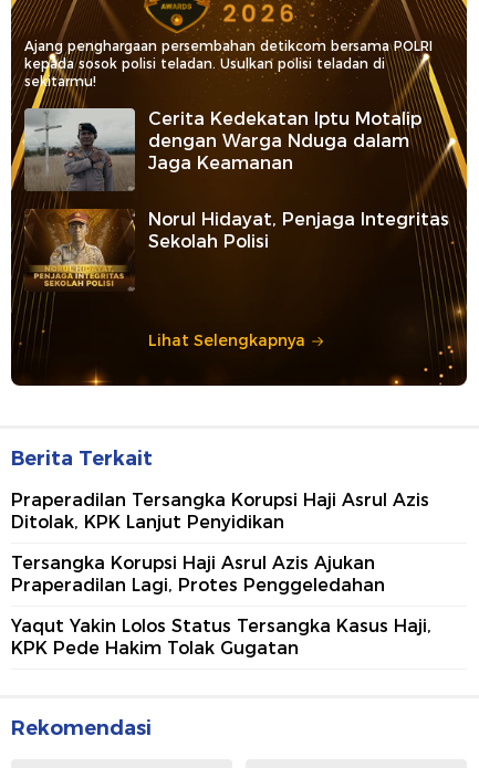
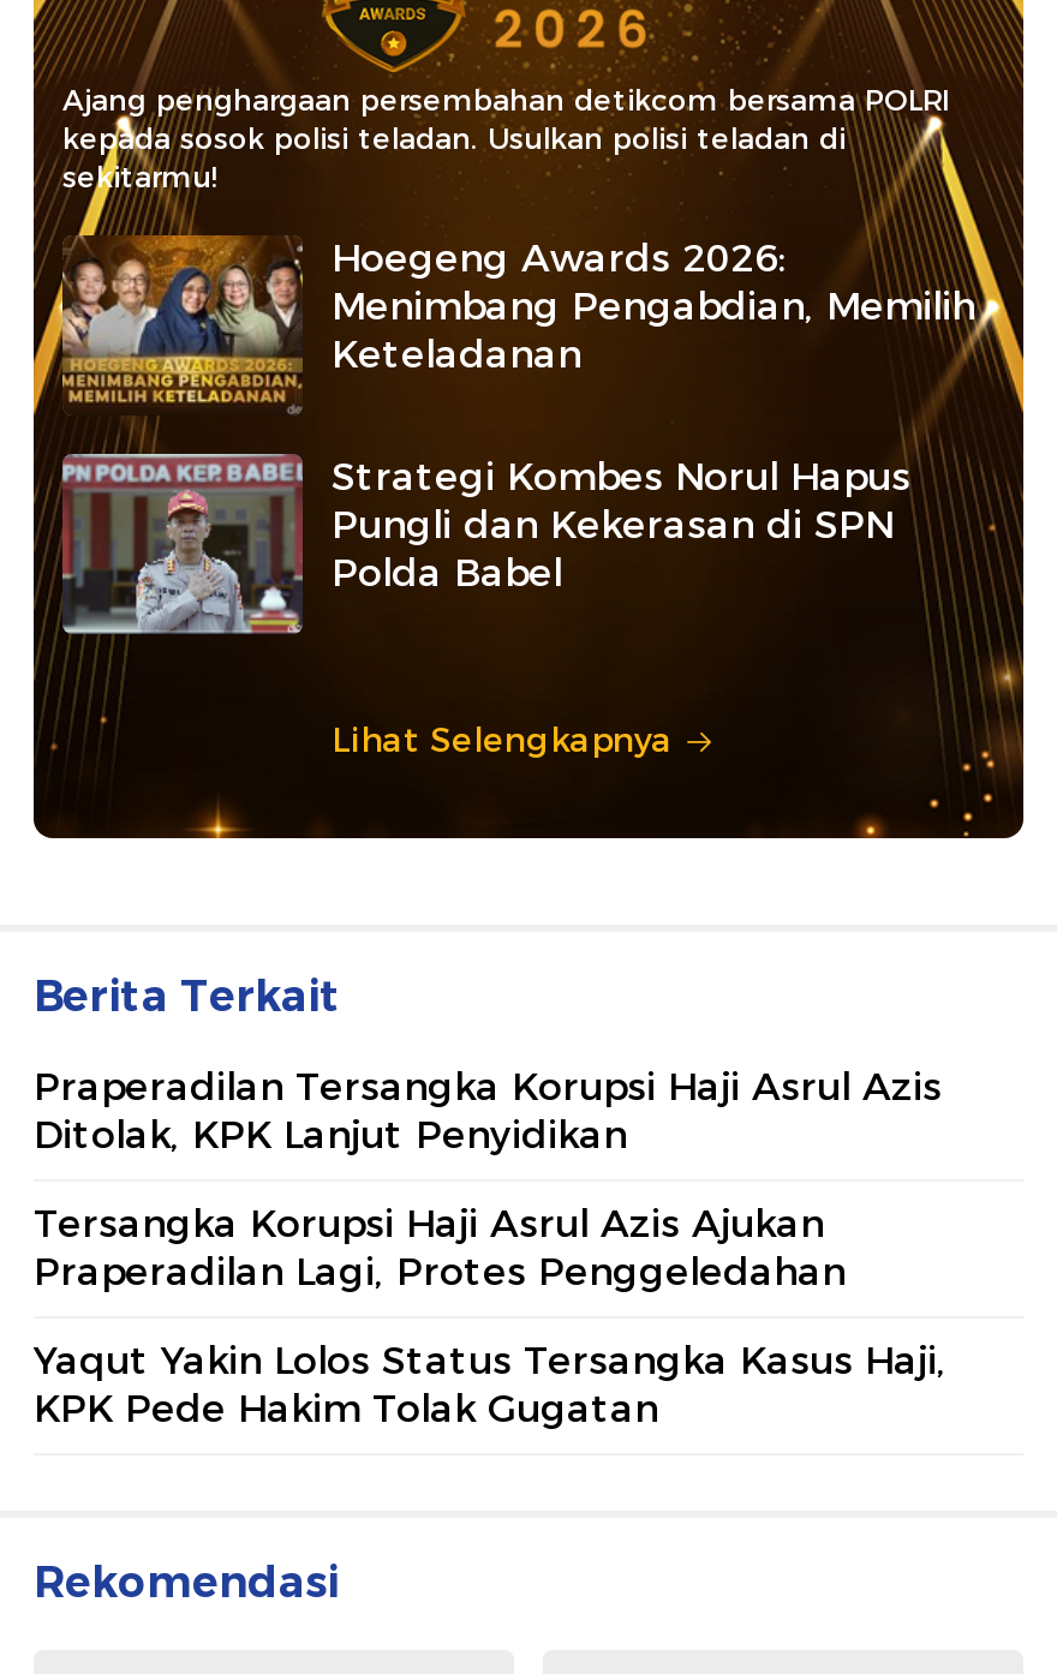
[23,107,421,191] [image] | Cerita Kedekatan Iptu Motalip | dengan Warga Nduga dalam | Jaga Keamanan -> [60,233,975,413] [image] | Hoegeng Awards 2026: | Menimbang Pengabdian, Memilih | Keteladanan
[24,208,449,292] [image] | Norul Hidayat, Penjaga Integritas | Sekolah Polisi -> [60,452,910,636] [image] | Strategi Kombes Norul Hapus | Pungli dan Kekerasan di SPN | Polda Babel

